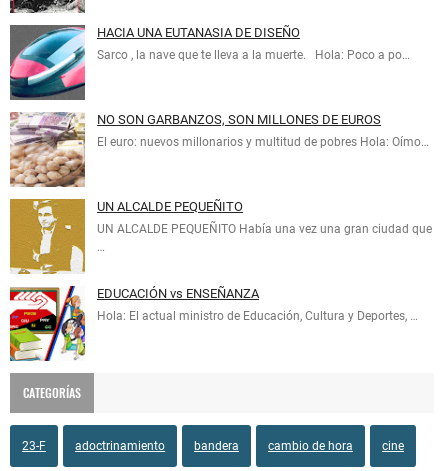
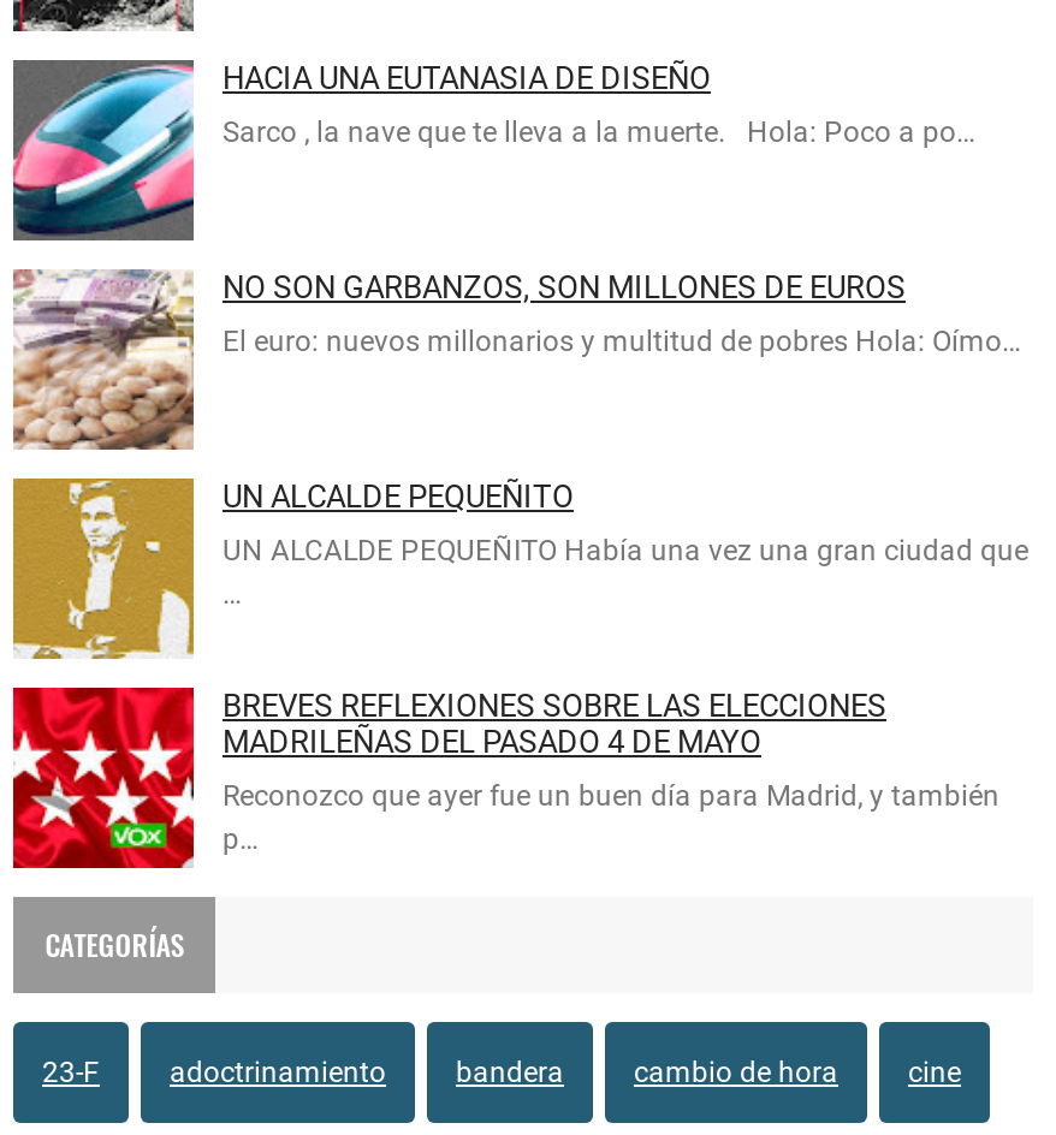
[9,285,259,362] [image] | EDUCACIÓN vs ENSEÑANZA -> [11,685,886,870] [image] | BREVES REFLEXIONES SOBRE LAS ELECCIONES | MADRILEÑAS DEL PASADO 4 DE MAYO
[97,309,418,323] Hola: El actual ministro de Educación, Cultura y Deportes, … -> [223,779,999,856] Reconozco que ayer fue un buen día para Madrid, y también | p…

